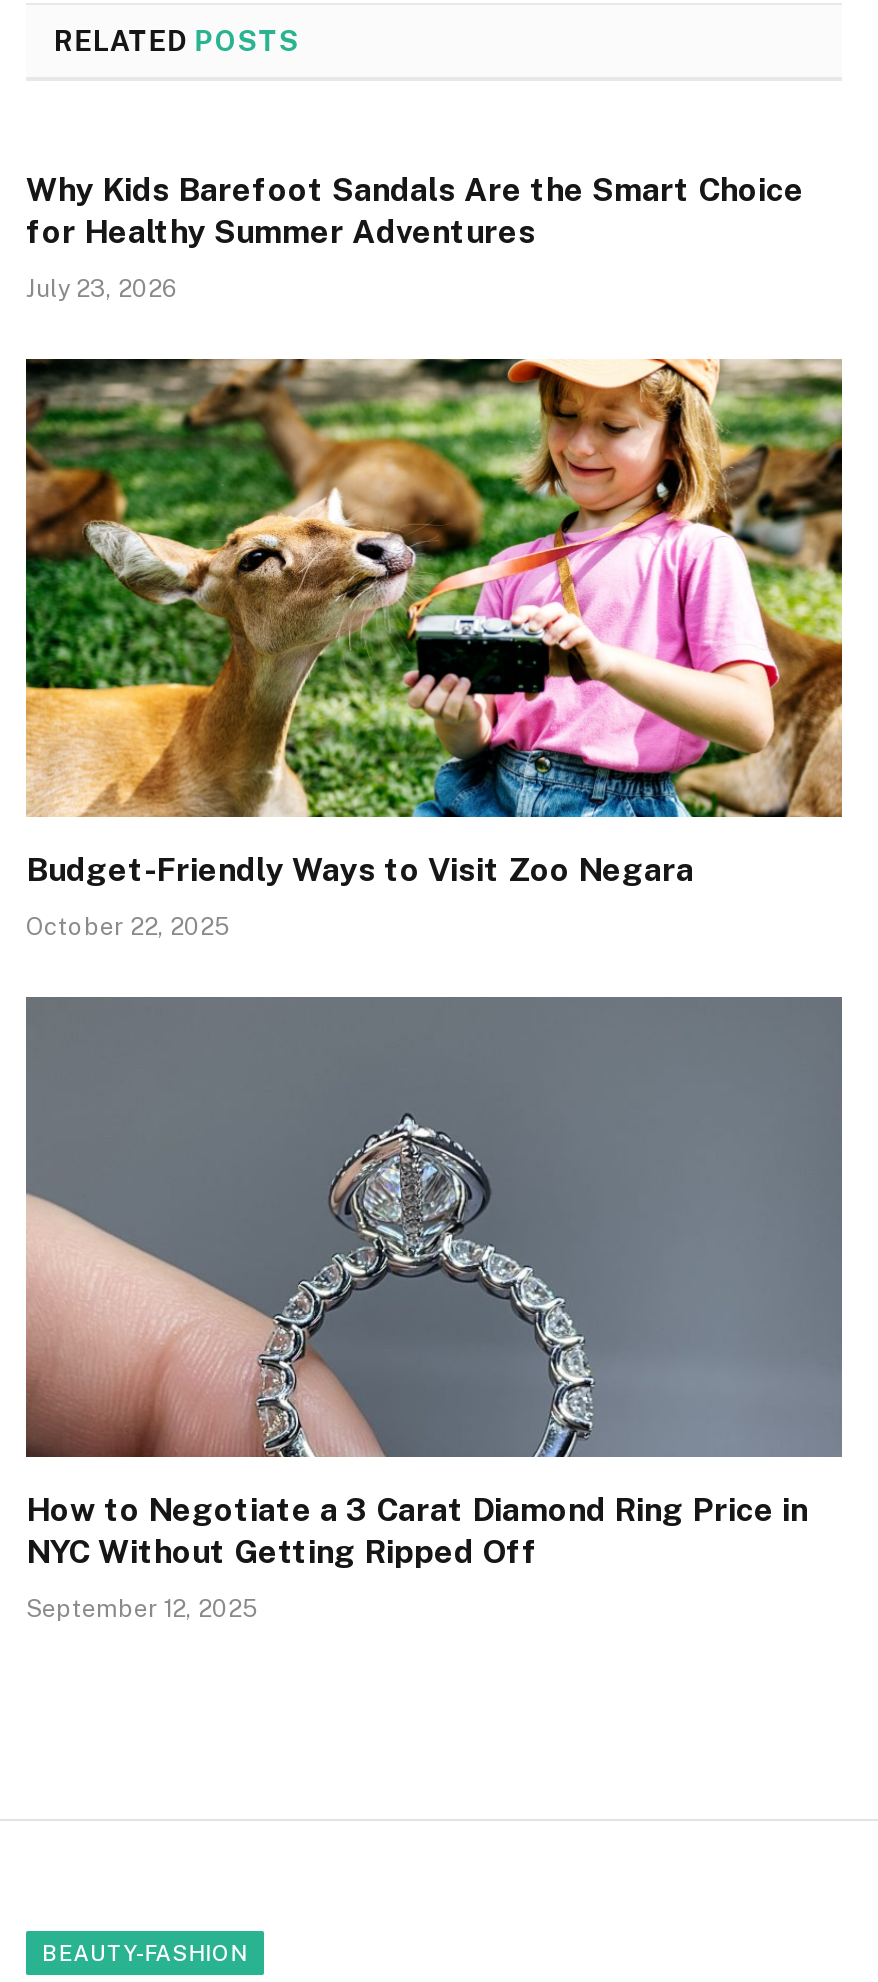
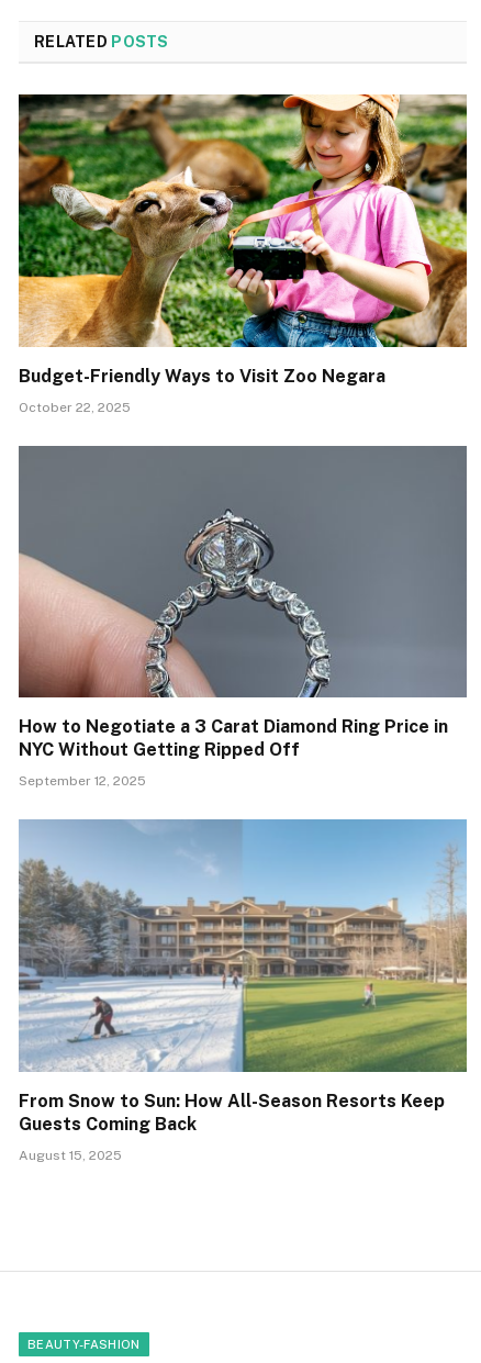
[26,171,804,303] Why Kids Barefoot Sandals Are the Smart Choice | for Healthy Summer Adventures | July 23, 2026 -> none
moved [22,355,846,1623] -> [16,92,469,789]: [image] | Budget-Friendly Ways to Visit Zoo Negara | October 22, 2025 | How to Negotiate a 3 Carat Diamond Ring Price in | NYC Without Getting Ripped Off | September 12, 2025
none -> [18,819,467,1163] [image] | From Snow to Sun: How All-Season Resorts Keep | Guests Coming Back | August 15, 2025

